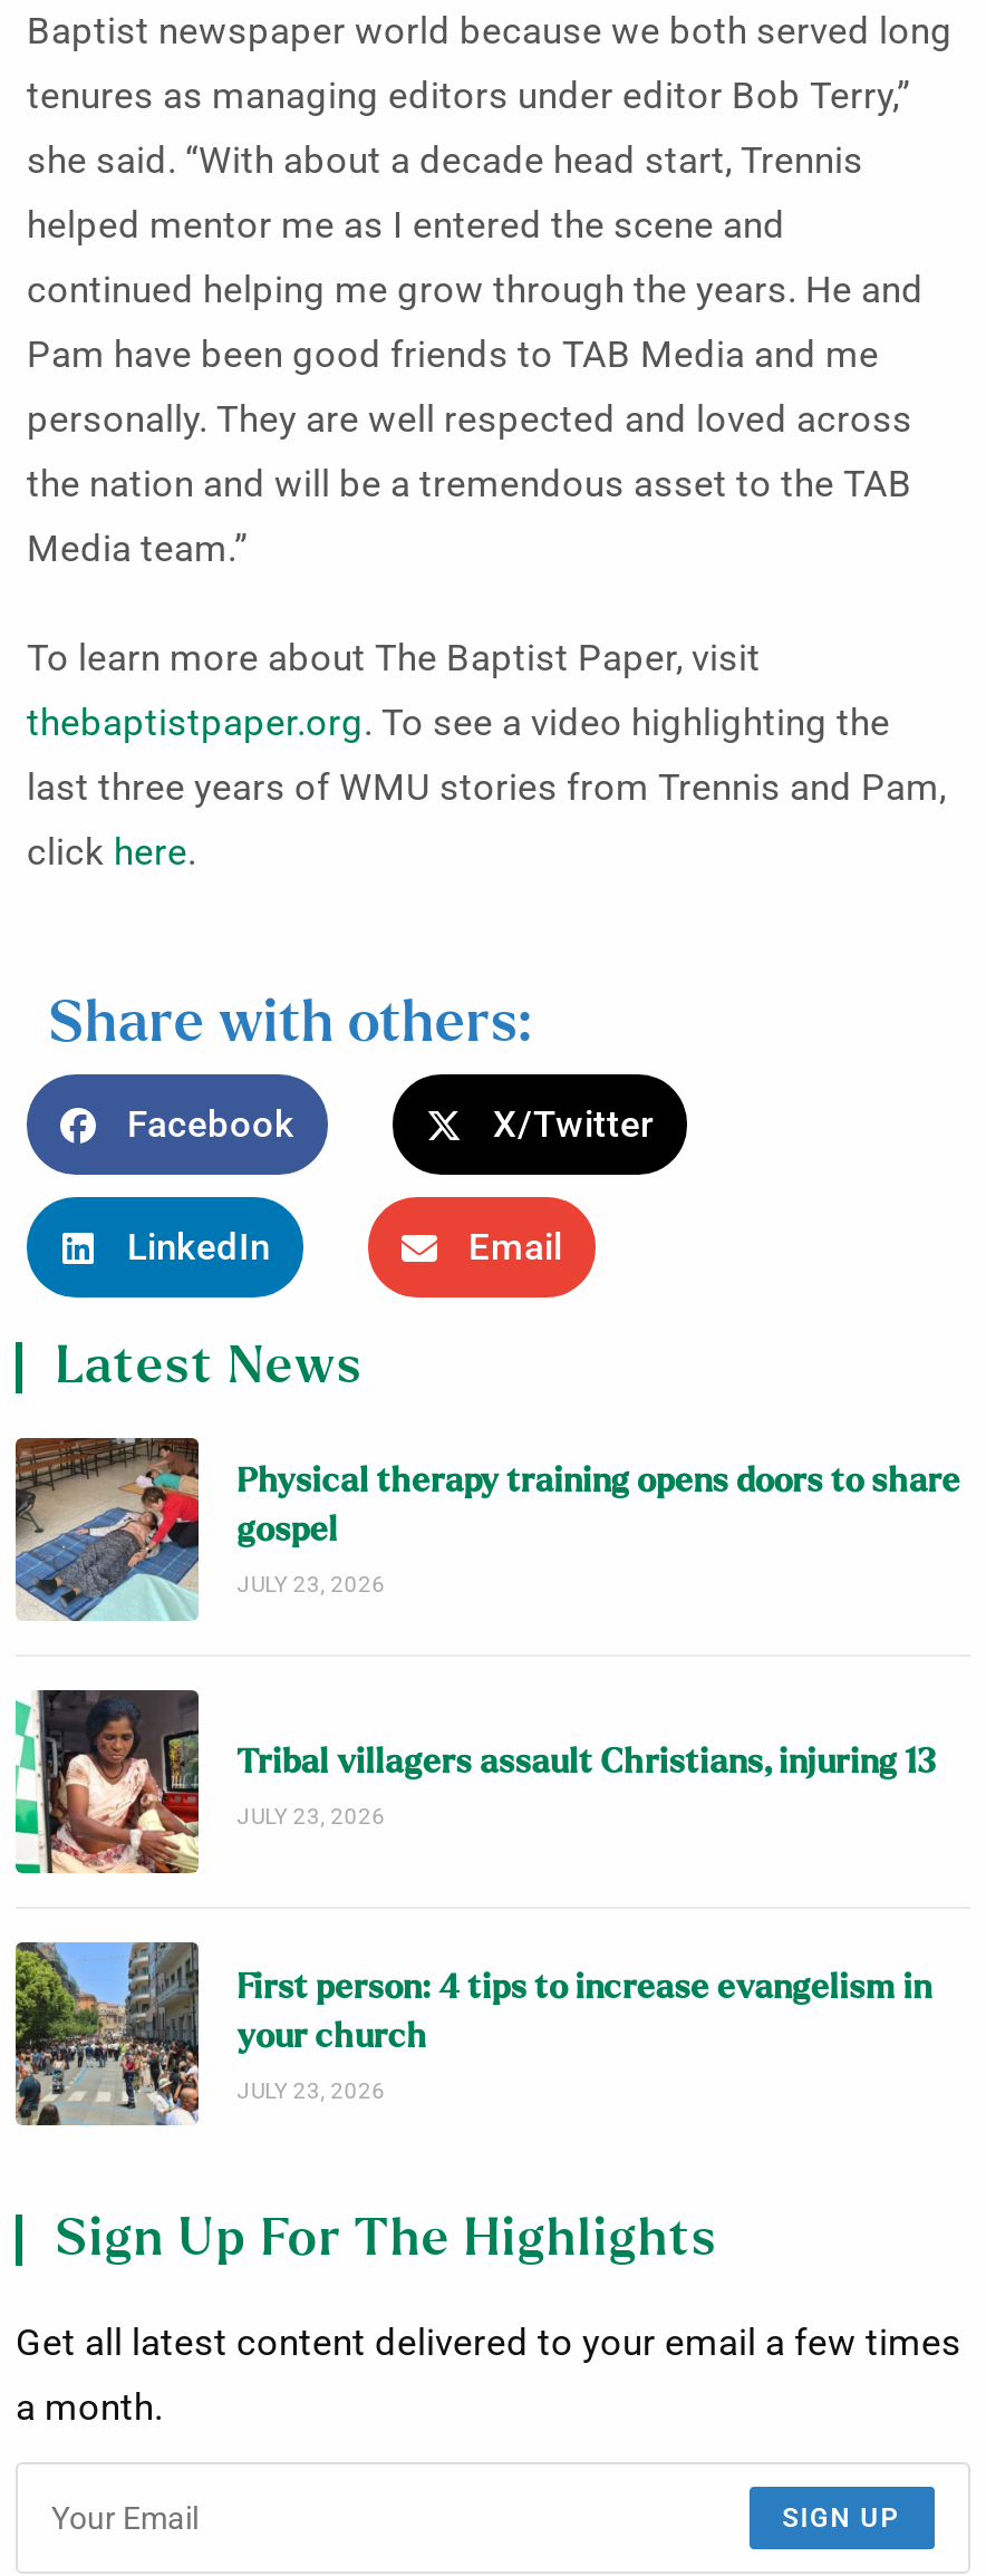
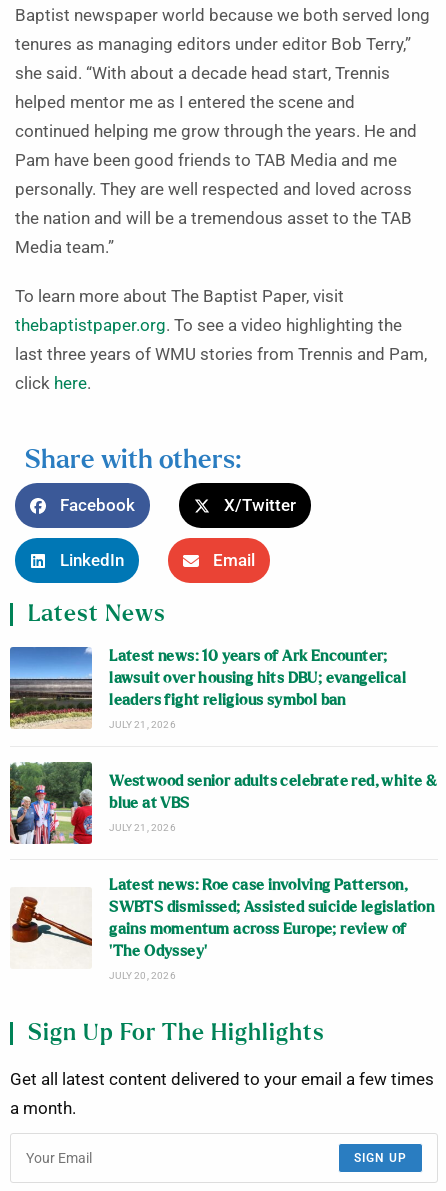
[13,1436,961,1621] [image] | Physical therapy training opens doors to share | gospel | JULY 23, 2026 -> [9,646,406,730] [image] | Latest news: 10 years of Ark Encounter; | lawsuit over housing hits DBU; evangelical | leaders fight religious symbol ban | JULY 21, 2026
[13,1686,943,1875] [image] | Tribal villagers assault Christians, injuring 13 | JULY 23, 2026 -> [9,761,437,845] [image] | Westwood senior adults celebrate red, white & | blue at VBS | JULY 21, 2026
[13,1940,932,2128] [image] | First person: 4 tips to increase evangelism in | your church | JULY 23, 2026 -> [10,878,434,981] [image] | Latest news: Roe case involving Patterson, | SWBTS dismissed; Assisted suicide legislation | gains momentum across Europe; review of | ‘The Odyssey’ | JULY 20, 2026

